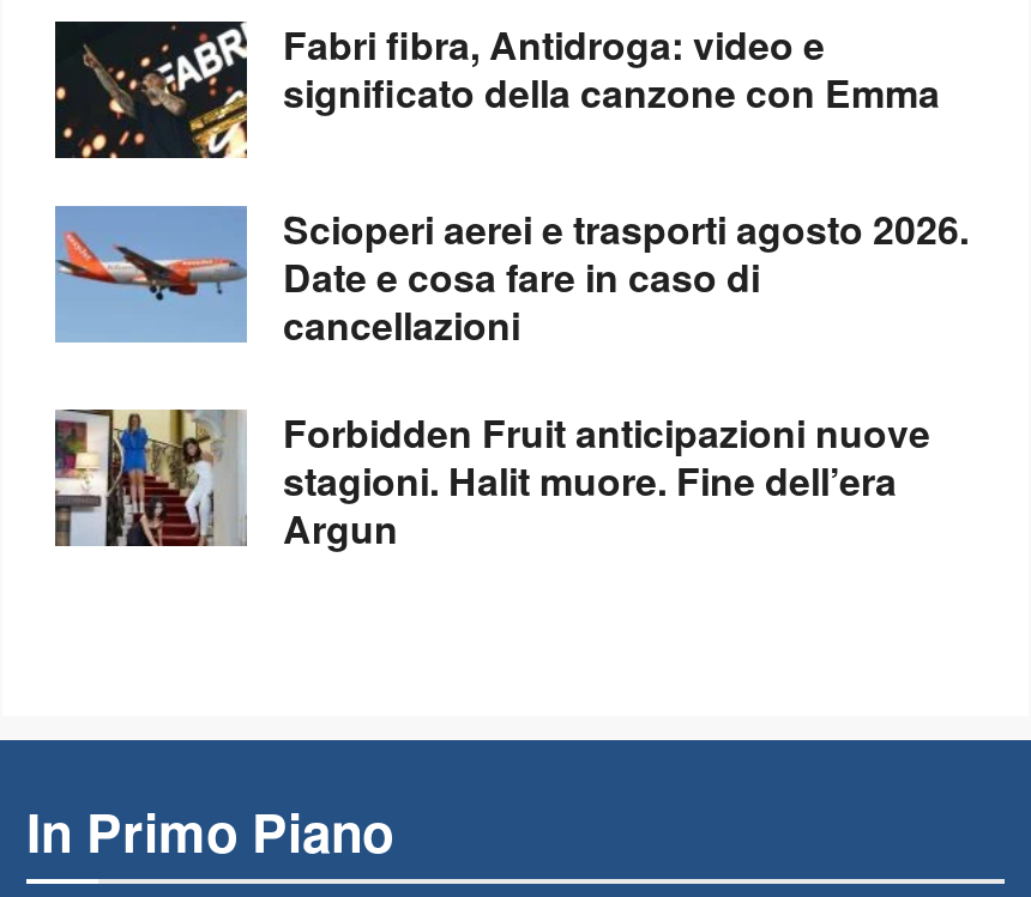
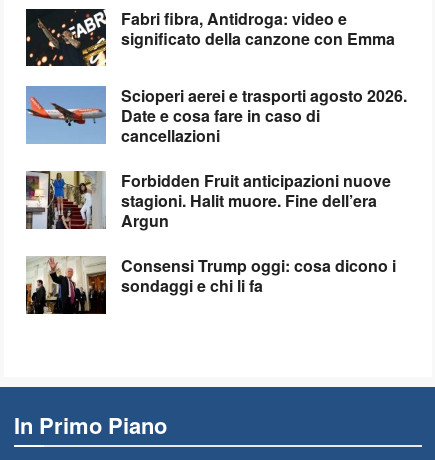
none -> [25,254,396,315] [image] | Consensi Trump oggi: cosa dicono i | sondaggi e chi li fa

